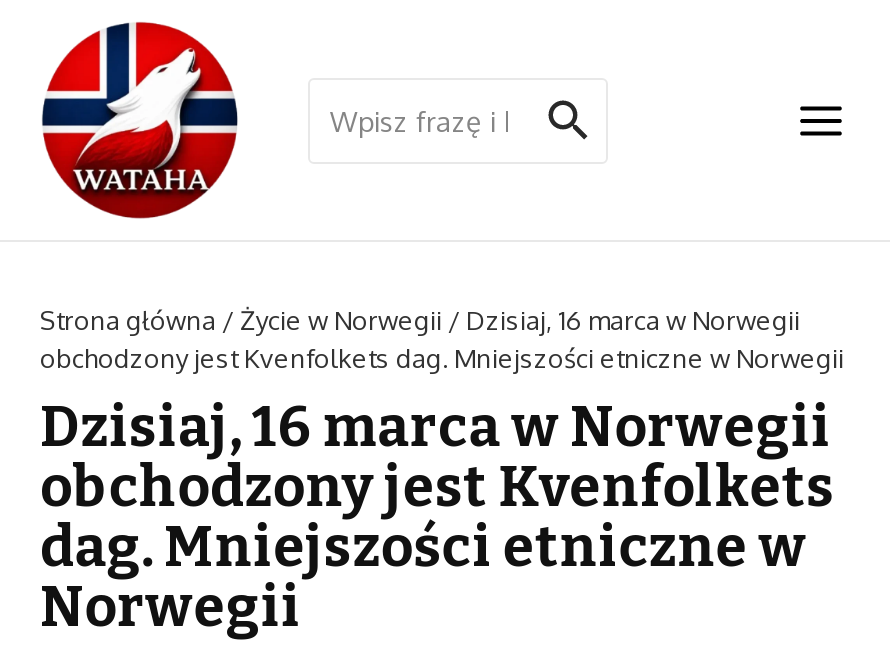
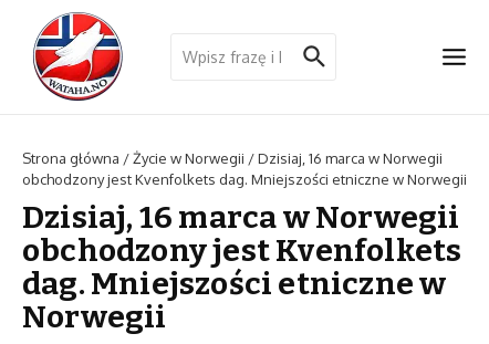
[40,42,240,218] [image] -> [24,23,131,101] [image]

